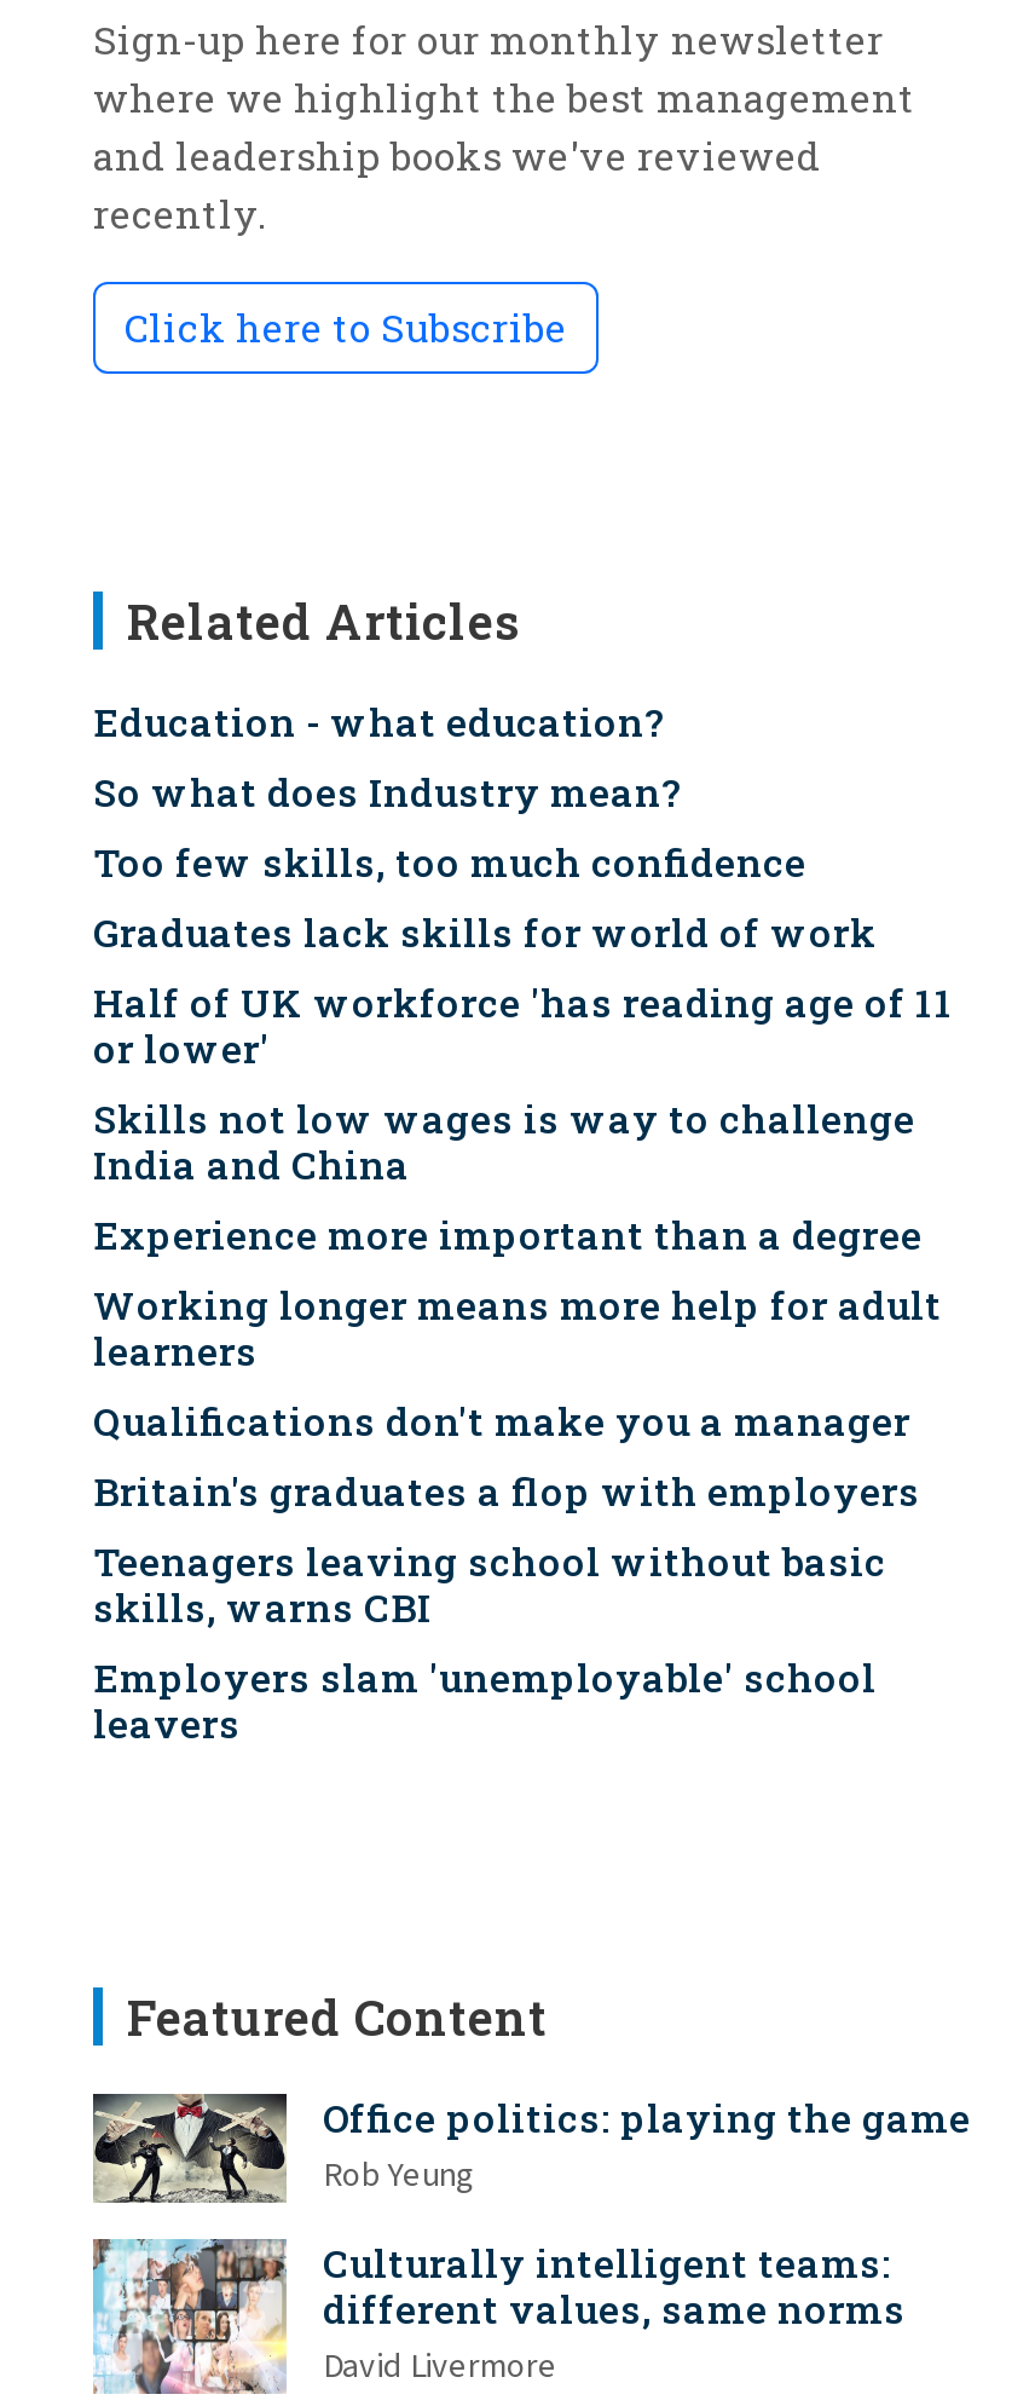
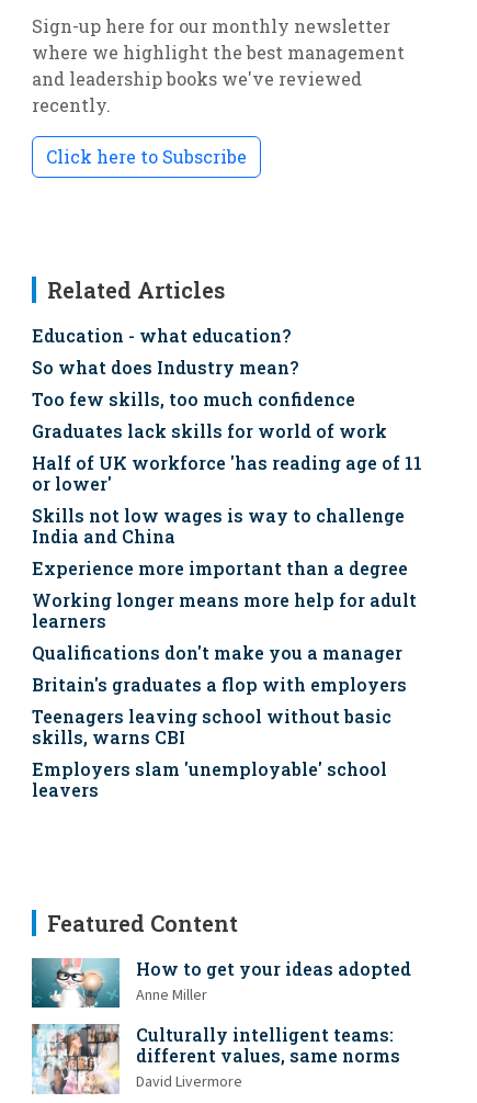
[91,2091,971,2205] [image] | Office politics: playing the game | Rob Yeung -> [31,957,411,1009] [image] | How to get your ideas adopted | Anne Miller

